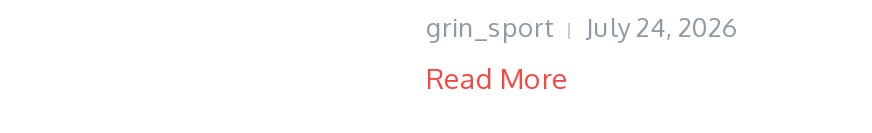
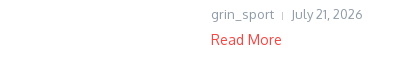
[426,11,738,43] grin_sport July 24, 2026 -> [211,6,363,22] grin_sport July 21, 2026

